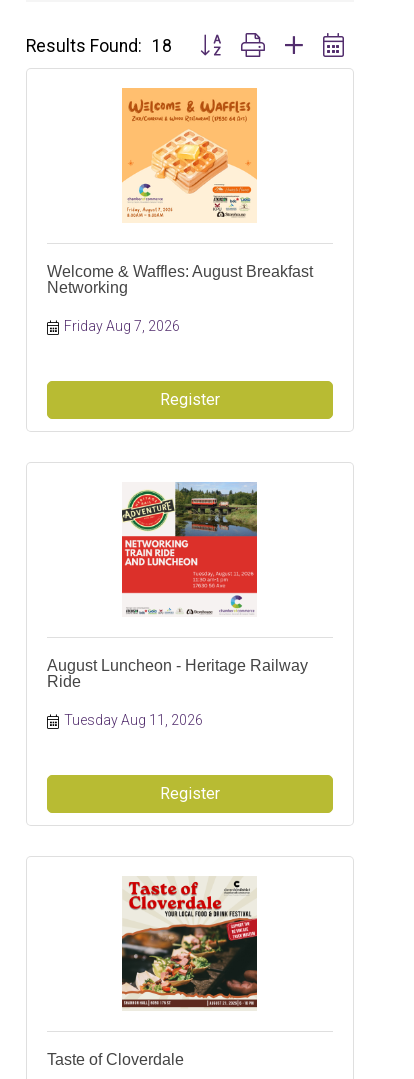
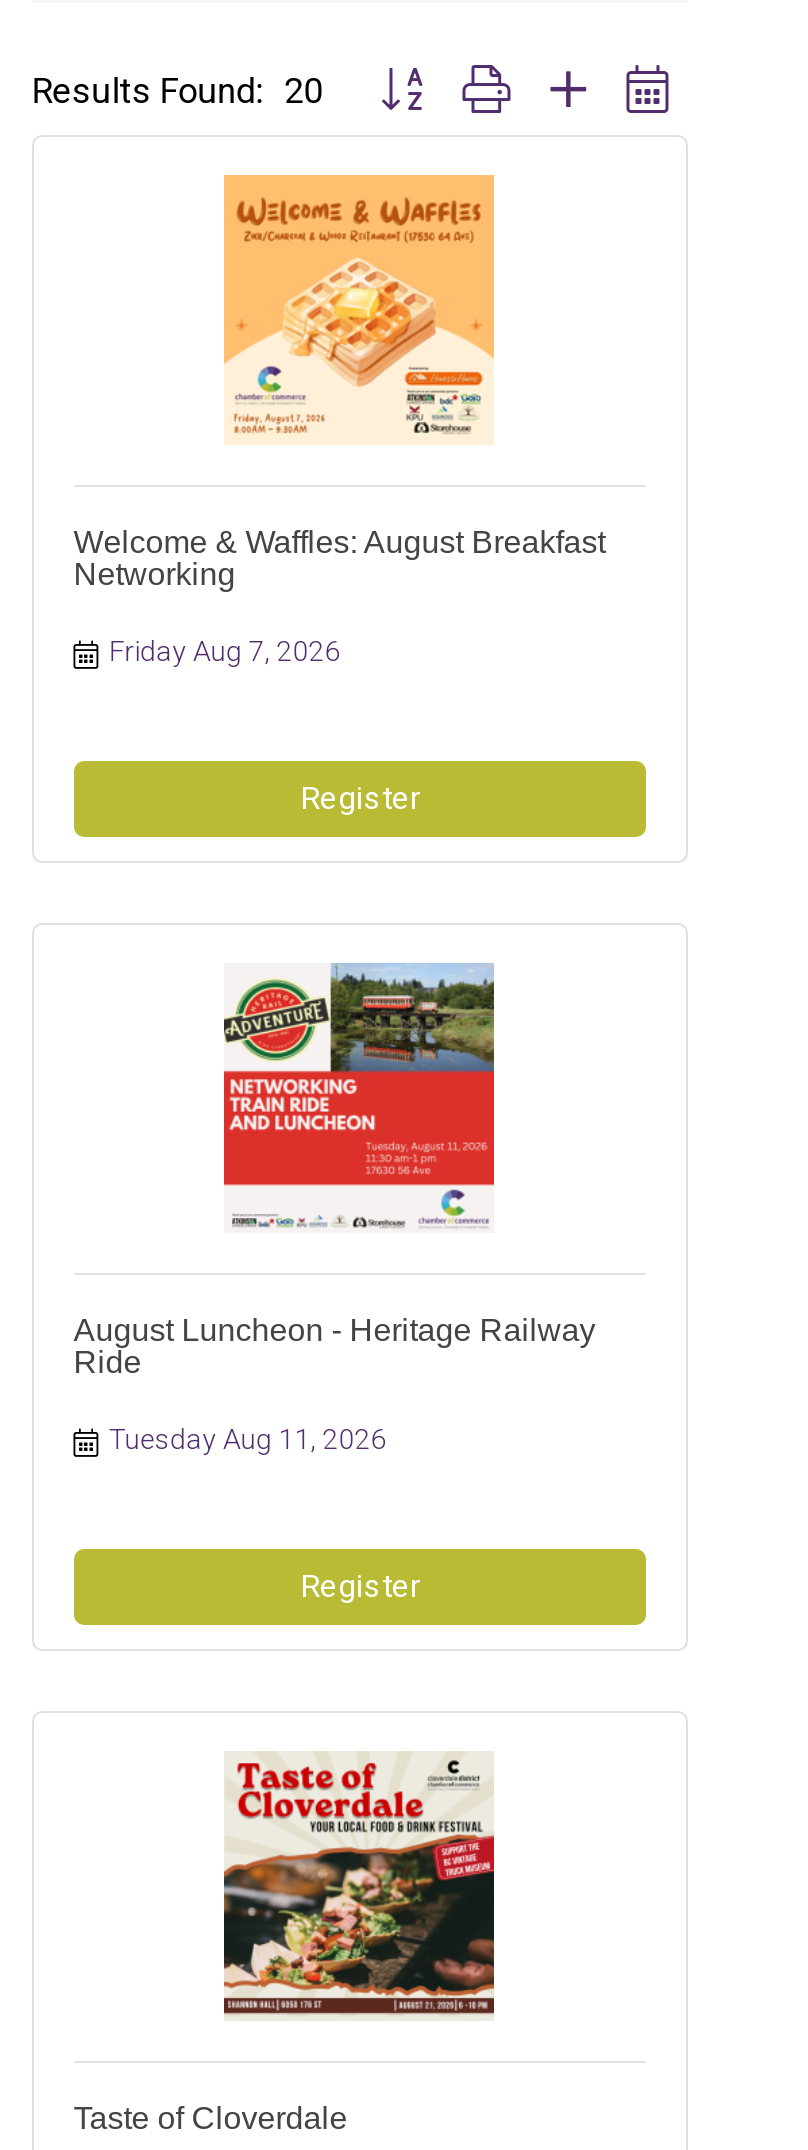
[26,36,172,56] Results Found: 18 -> [32,71,324,111] Results Found: 20

